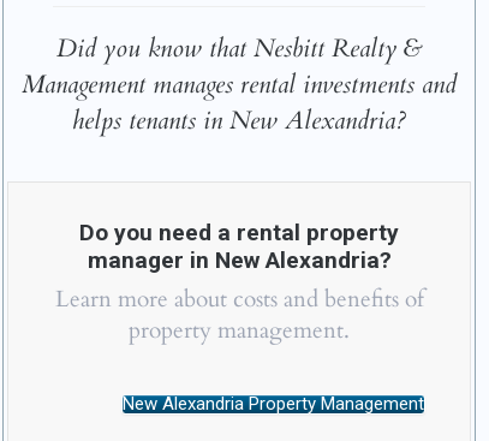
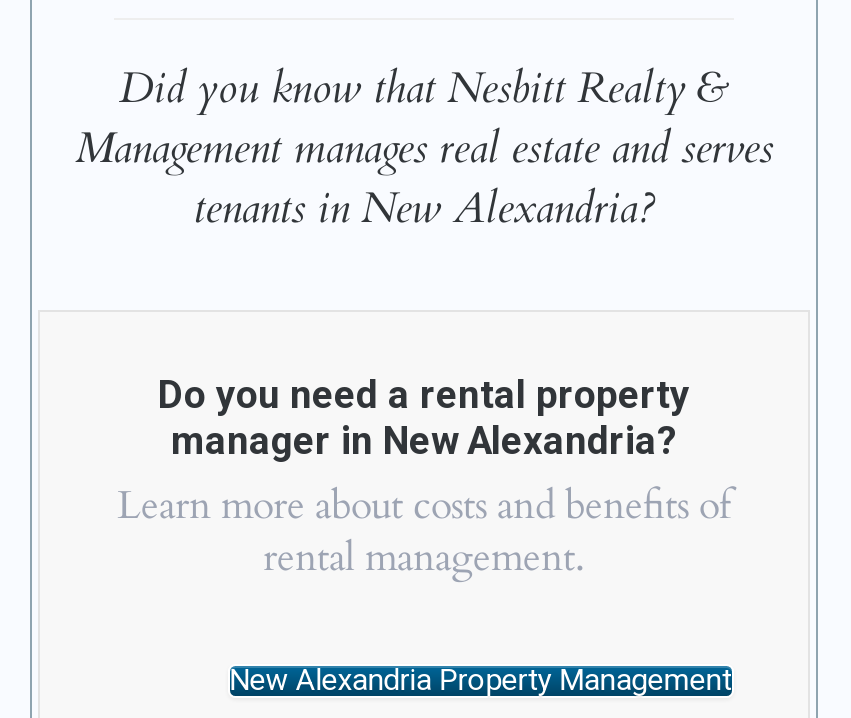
[22,67,457,138] Management manages rental investments and | helps tenants in New Alexandria? -> [75,120,773,238] Management manages real estate and serves | tenants in New Alexandria?
[129,314,350,346] property management. -> [263,531,585,583] rental management.

